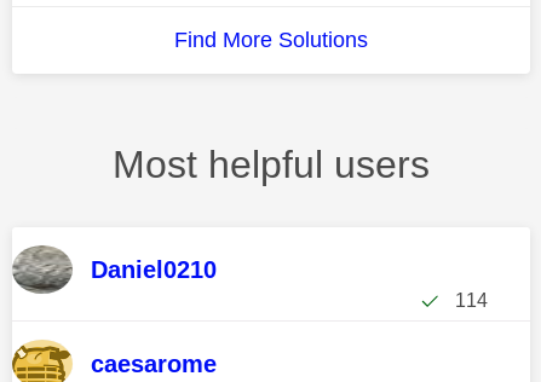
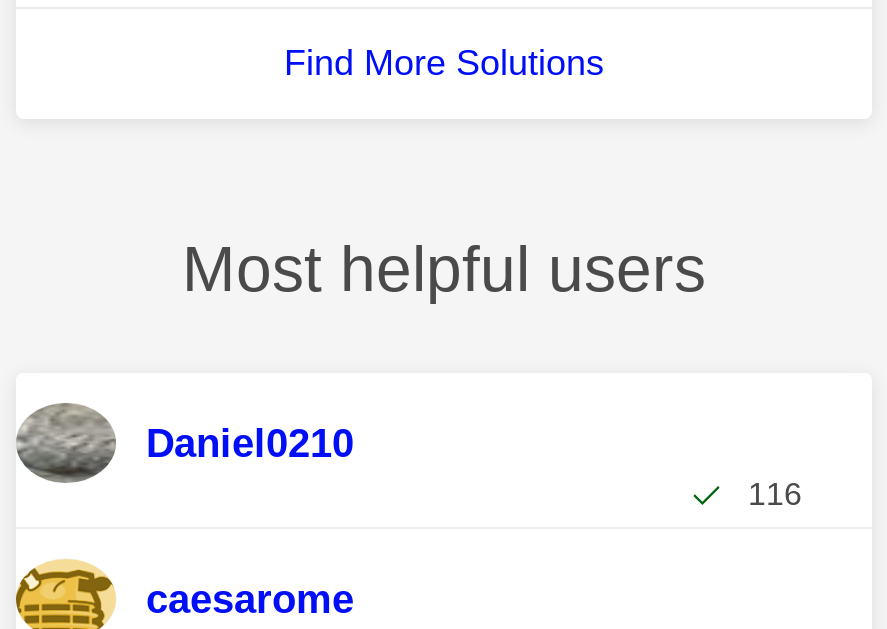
[450,290,488,311] 114 -> [740,477,802,511] 116

